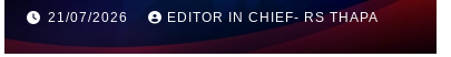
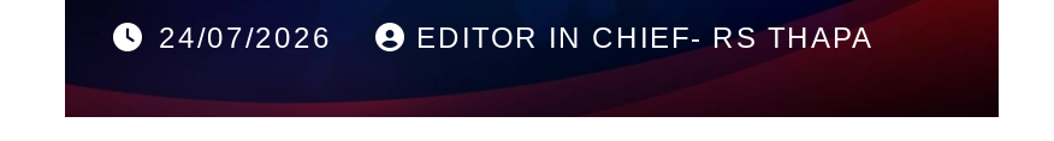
[48,10,133,26] 21/07/2026 -> [159,22,342,56] 24/07/2026

